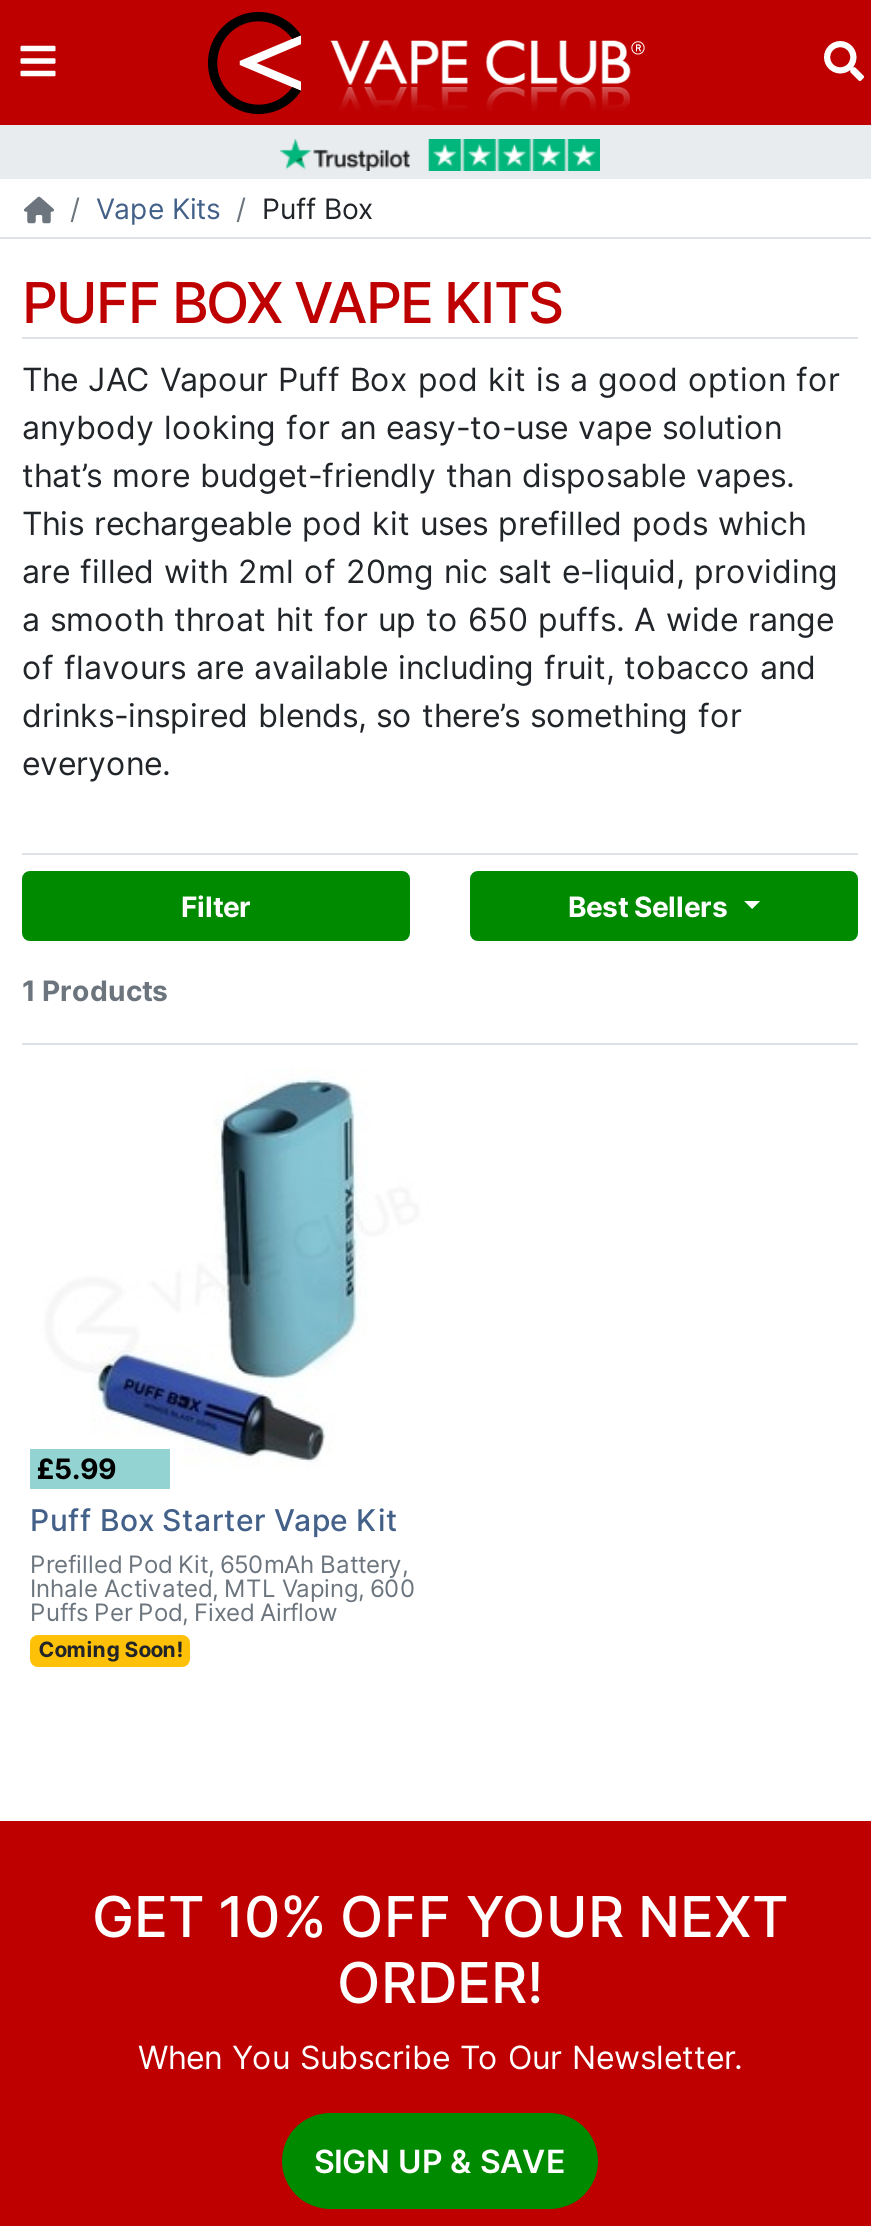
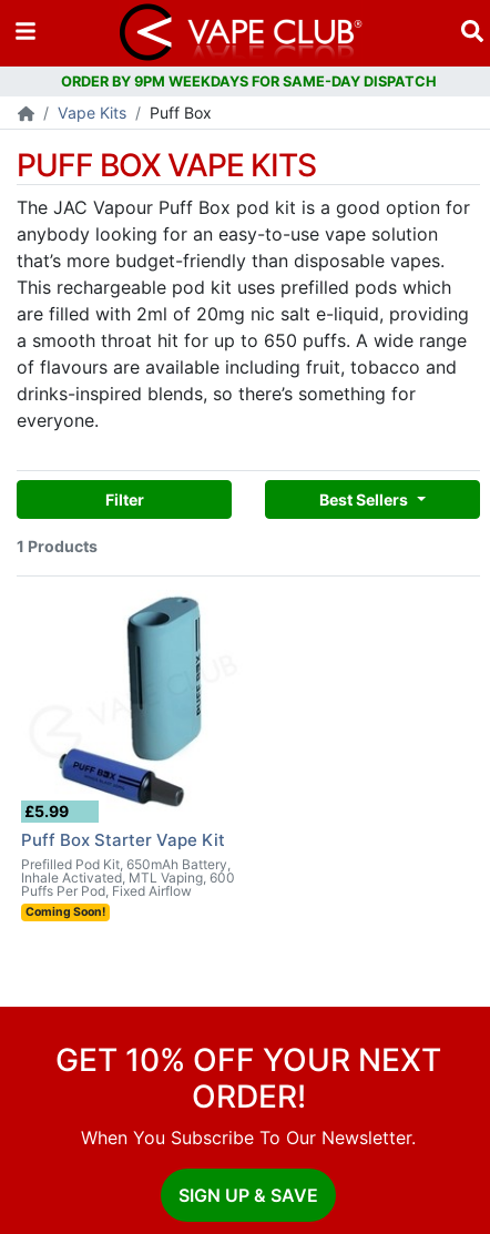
none -> [60,73,436,90] ORDER BY 9PM WEEKDAYS FOR SAME-DAY DISPATCH

